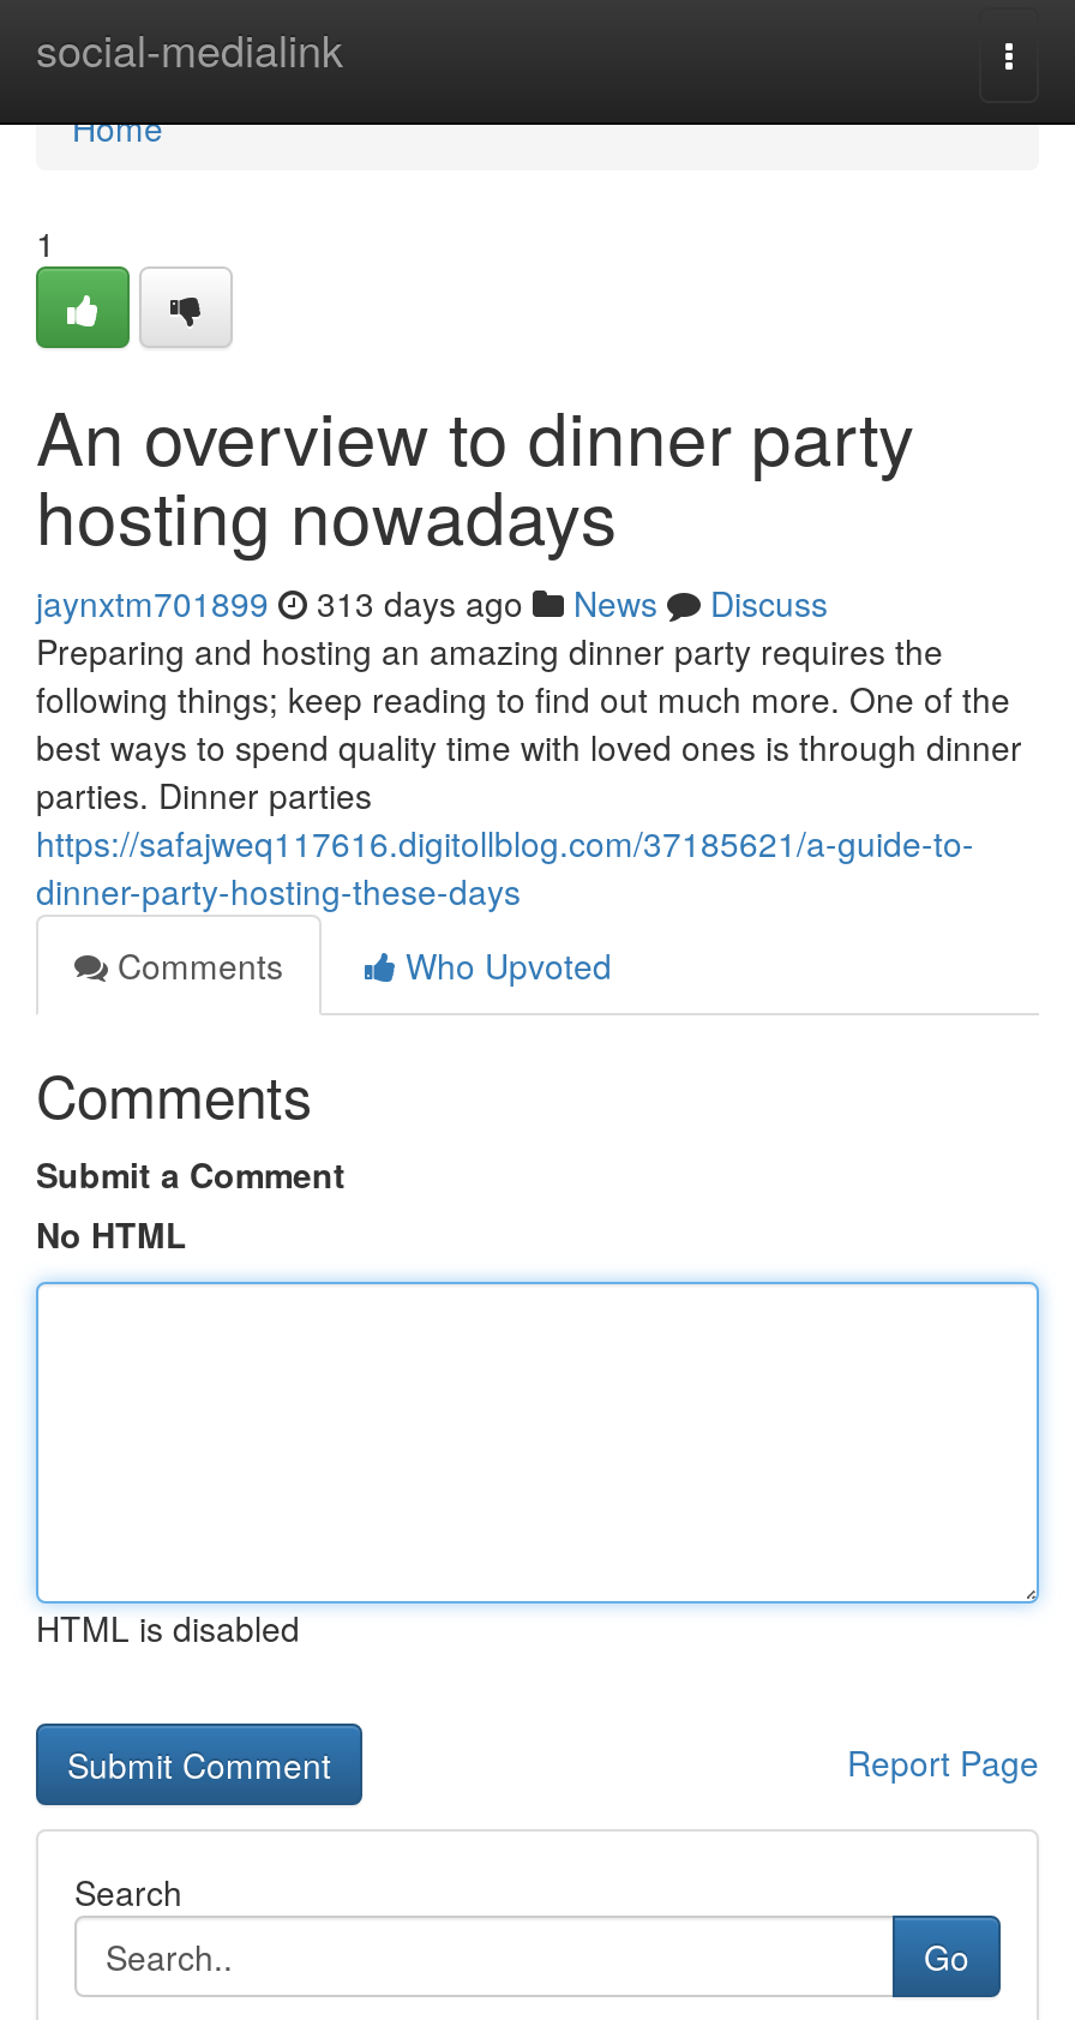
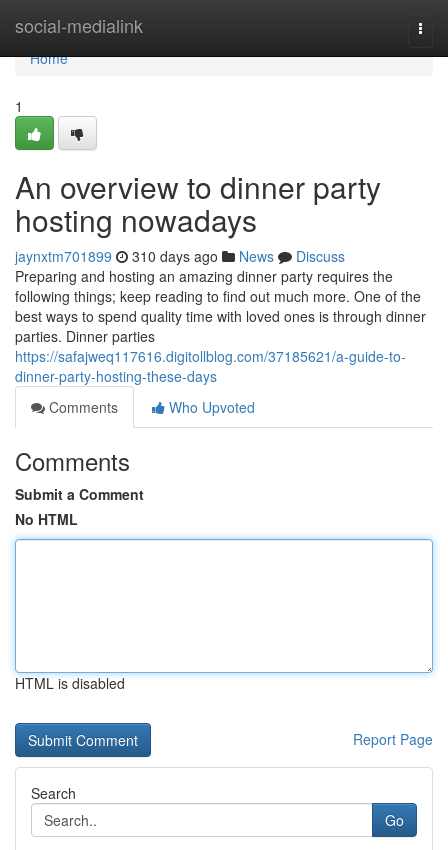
[36,579,828,627] jaynxtm701899 313 days ago News Discuss -> [15,246,345,266] jaynxtm701899 310 days ago News Discuss

